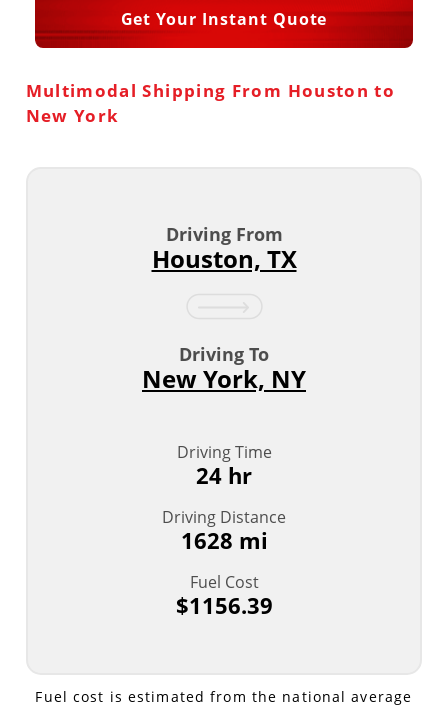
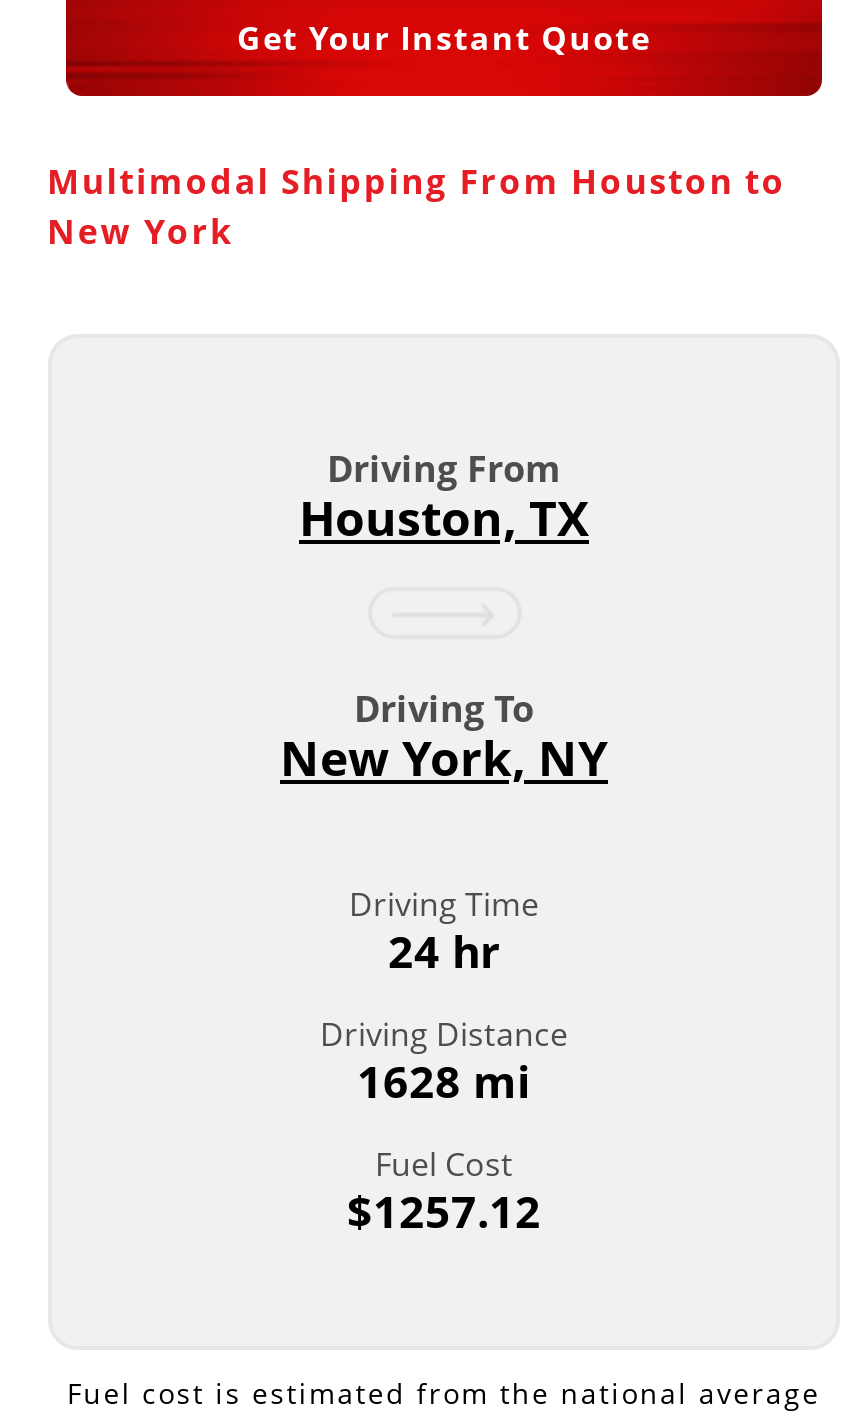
[175,590,272,620] $1156.39 -> [347,1180,541,1240] $1257.12

